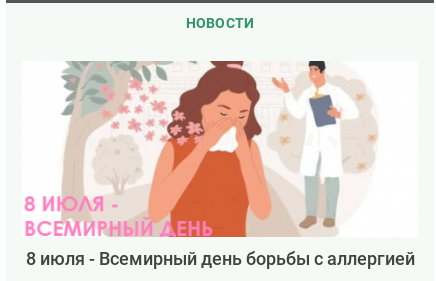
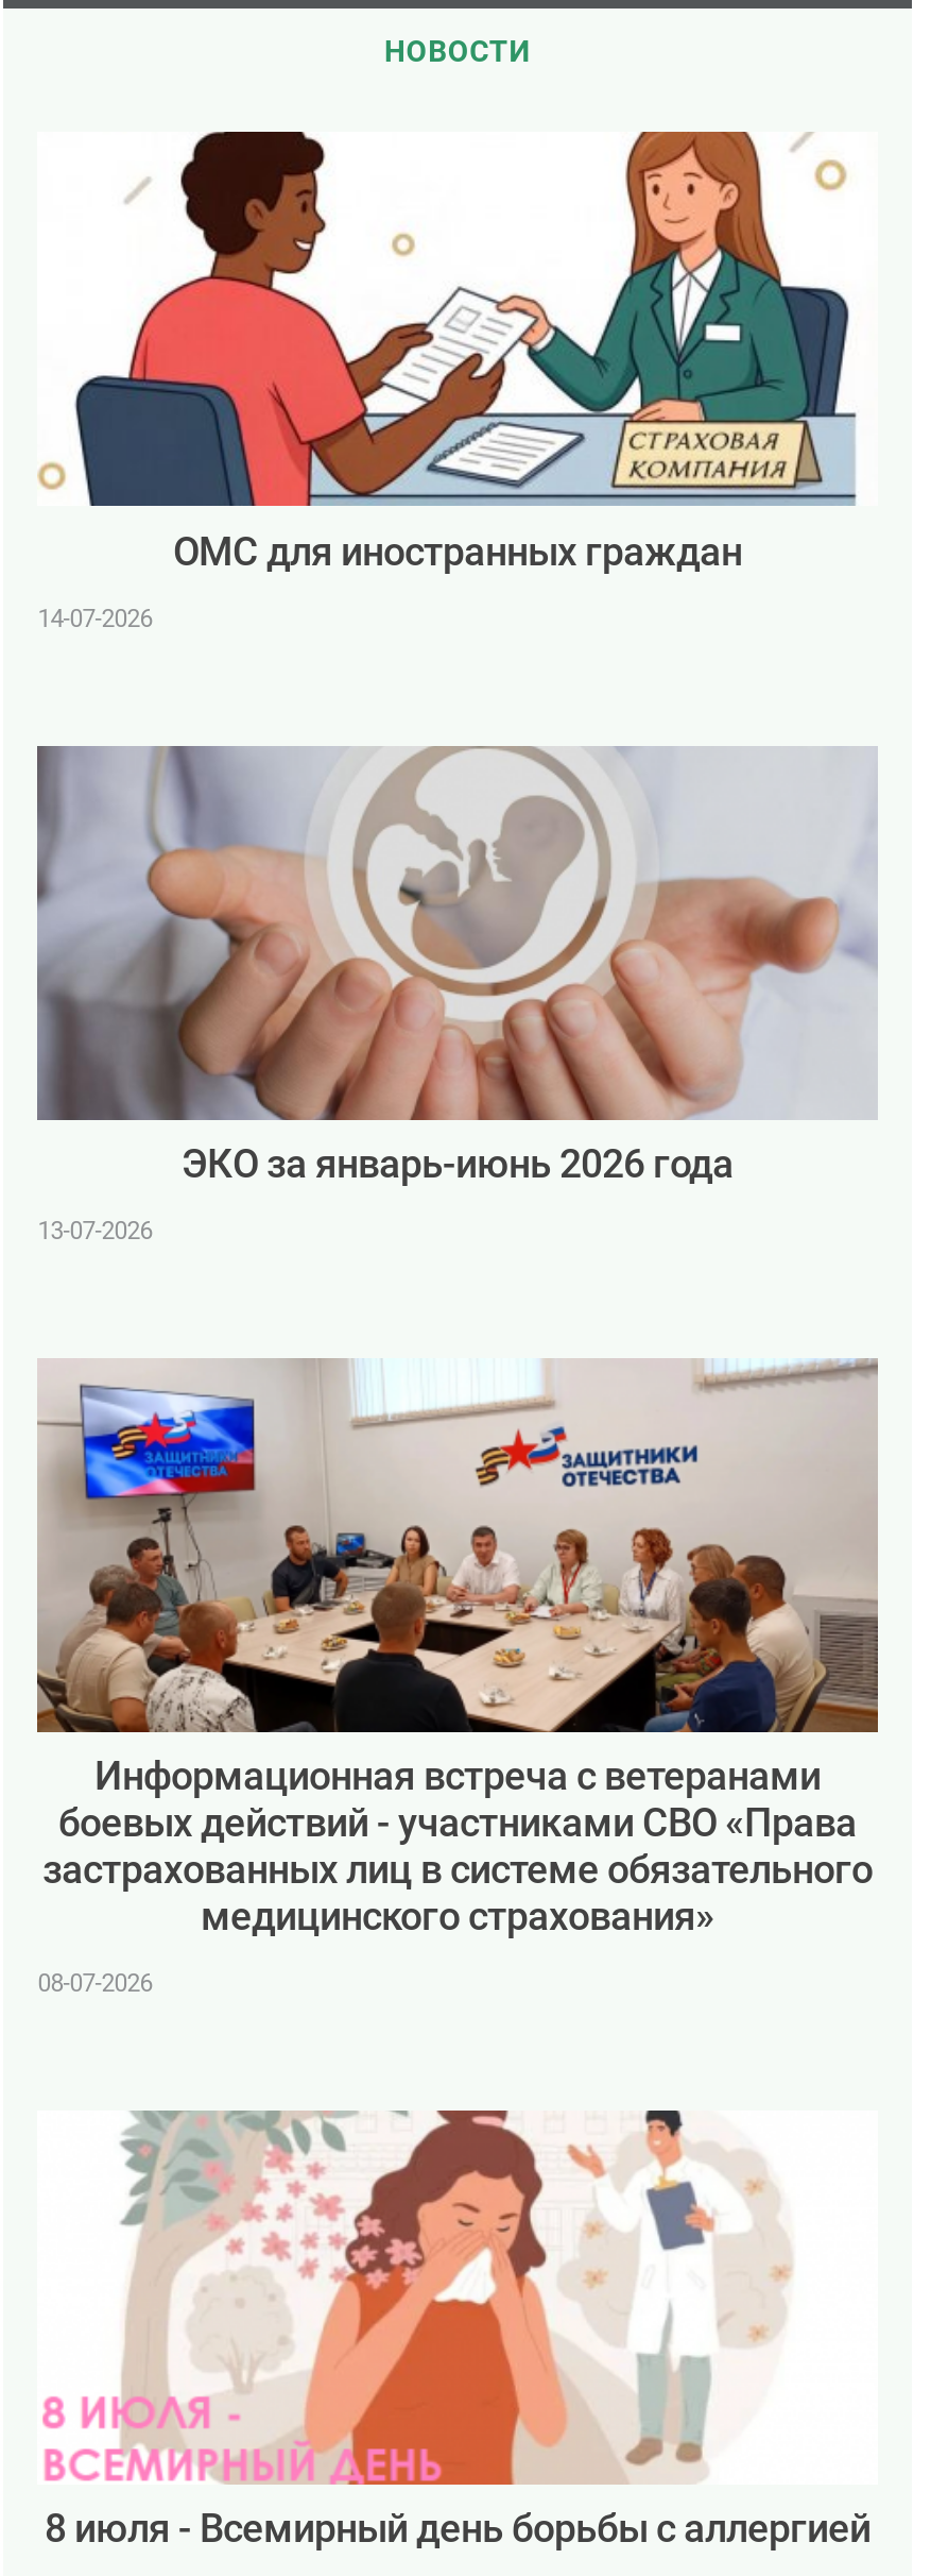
none -> [35,744,878,1245] [image] | ЭКО за январь-июнь 2026 года | 13-07-2026
none -> [35,1356,880,1998] [image] | Информационная встреча с ветеранами | боевых действий - участниками СВО «Права | застрахованных лиц в системе обязательного | медицинского страхования» | 08-07-2026
none -> [37,130,859,633] [image] | ОМС для иностранных граждан | 14-07-2026

